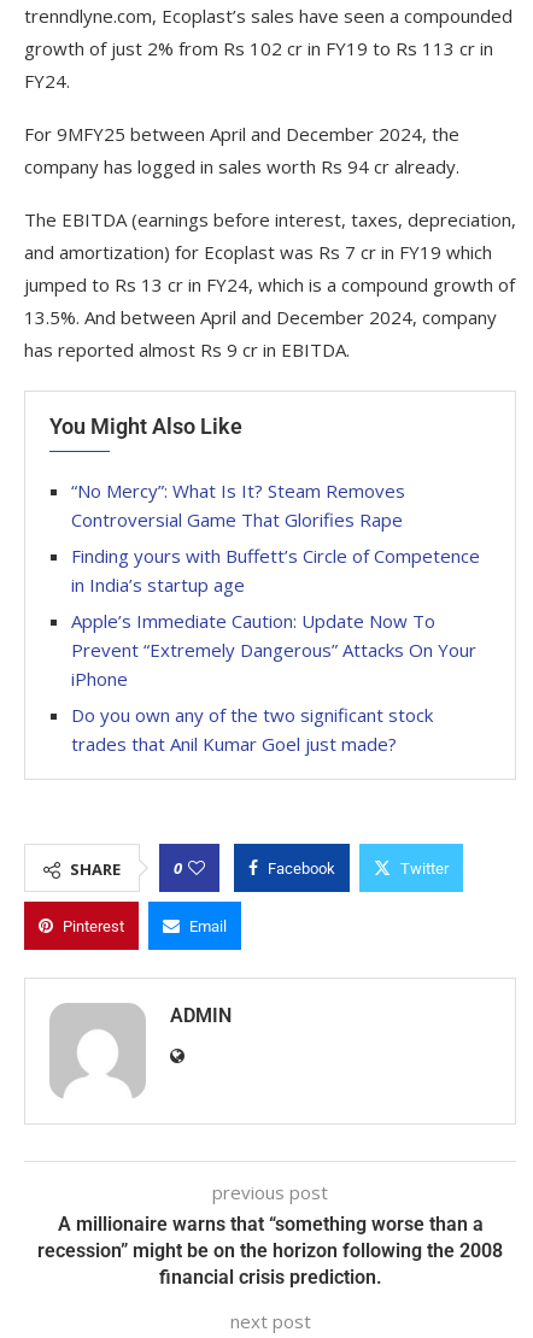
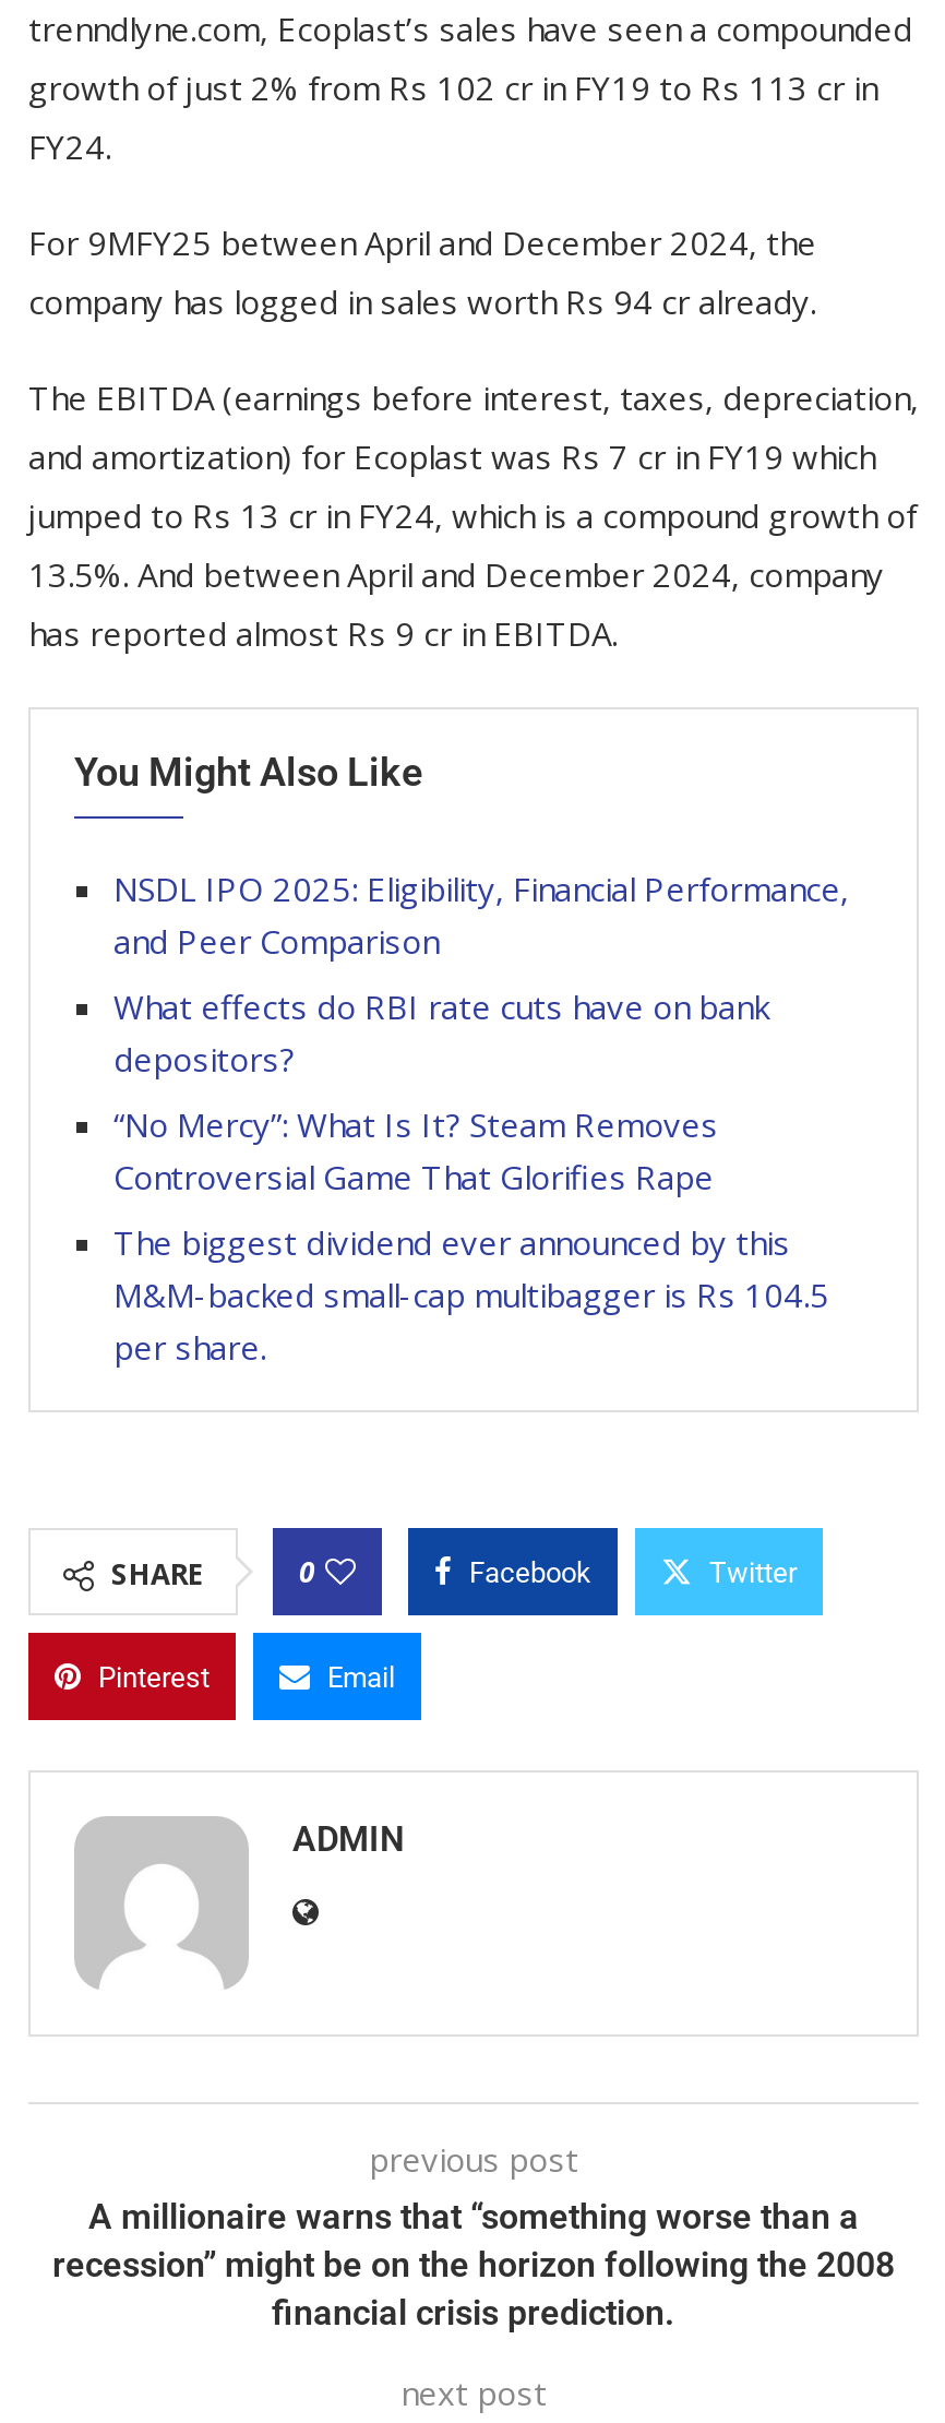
none -> [113,868,849,1082] NSDL IPO 2025: Eligibility, Financial Performance, | and Peer Comparison | What effects do RBI rate cuts have on bank | depositors?
moved [71,479,405,532] -> [113,1103,718,1199]: “No Mercy”: What Is It? Steam Removes | Controversial Game That Glorifies Rape
[71,544,480,756] Finding yours with Buffett’s Circle of Competence | in India’s startup age | Apple’s Immediate Caution: Update Now To | Prevent “Extremely Dangerous” Attacks On Your | iPhone | Do you own any of the two significant stock | trades that Anil Kumar Goel just made? -> [113,1221,829,1370] The biggest dividend ever announced by this | M&M-backed small-cap multibagger is Rs 104.5 | per share.

